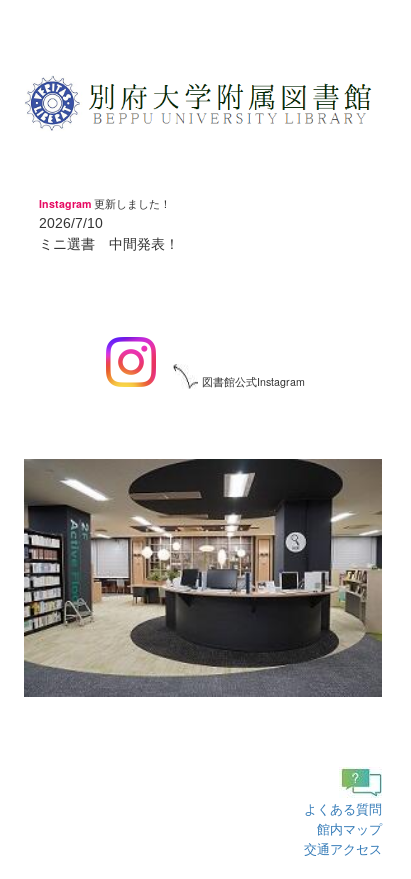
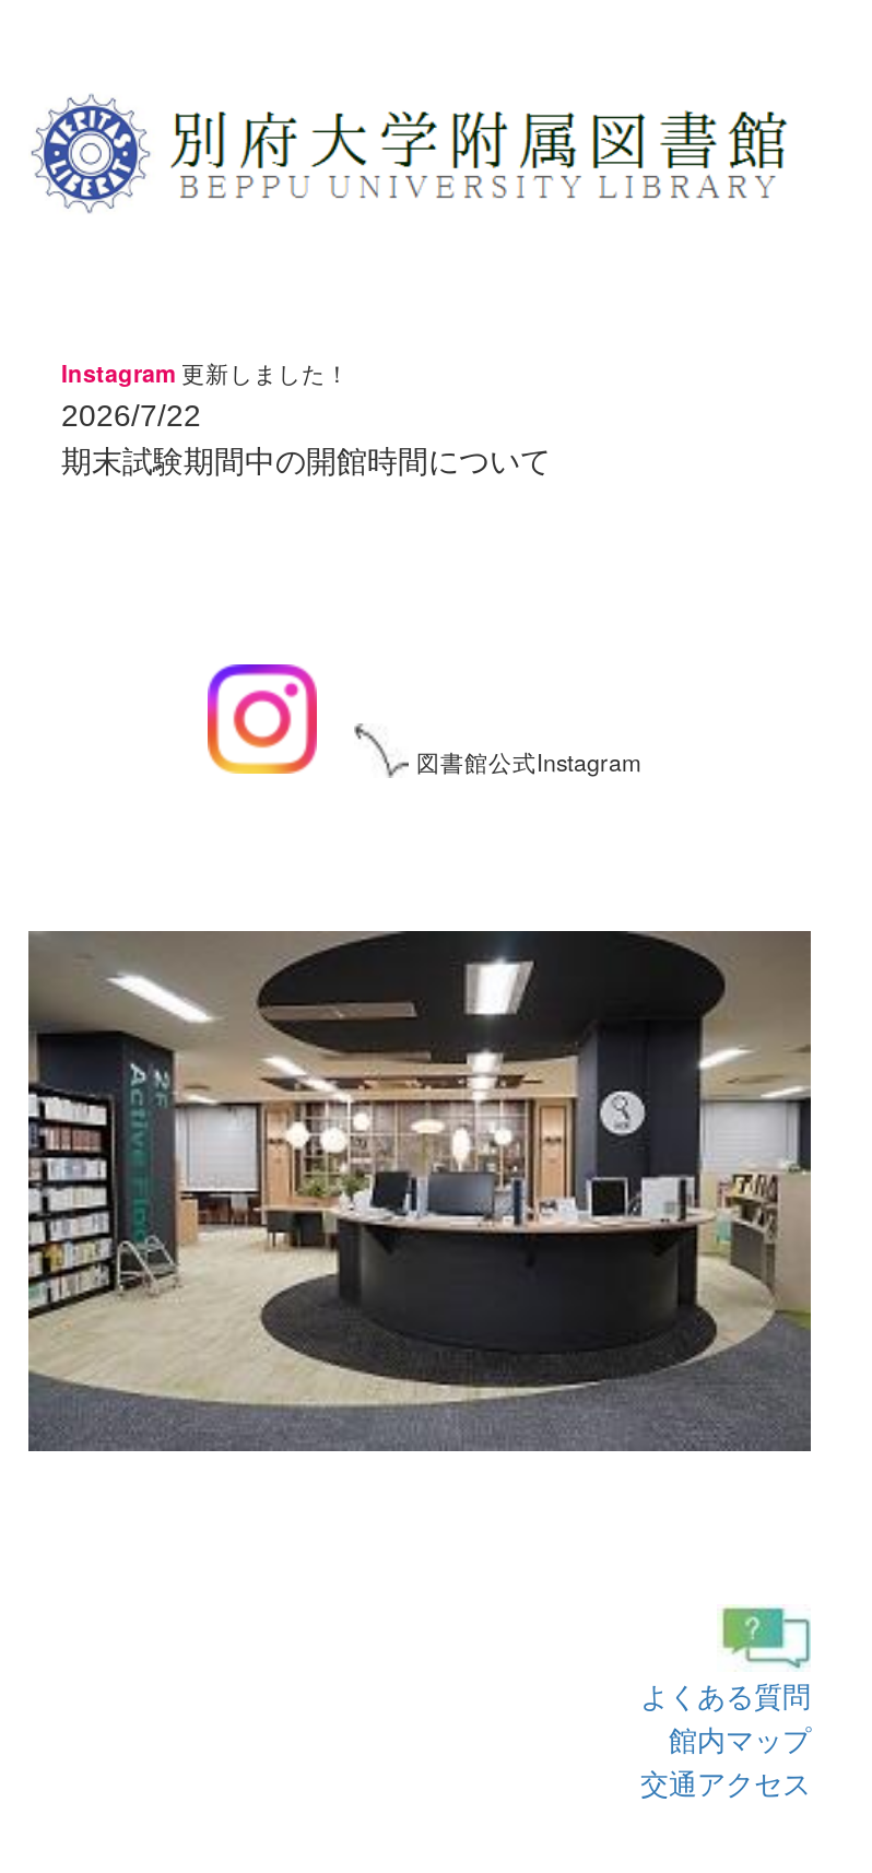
[39,215,193,252] 2026/7/10 | ミニ選書 中間発表！ -> [61,397,581,478] 2026/7/22 | 期末試験期間中の開館時間について

